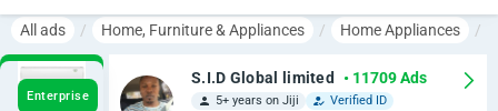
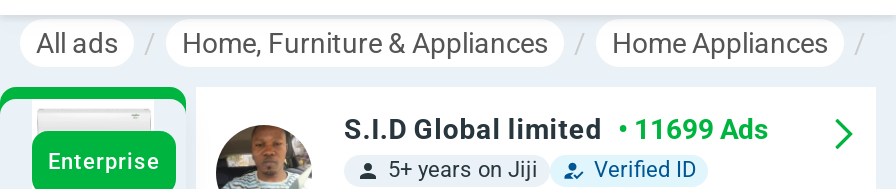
[191,69,427,87] S.I.D Global limited • 11709 Ads -> [344,113,768,145] S.I.D Global limited • 11699 Ads

